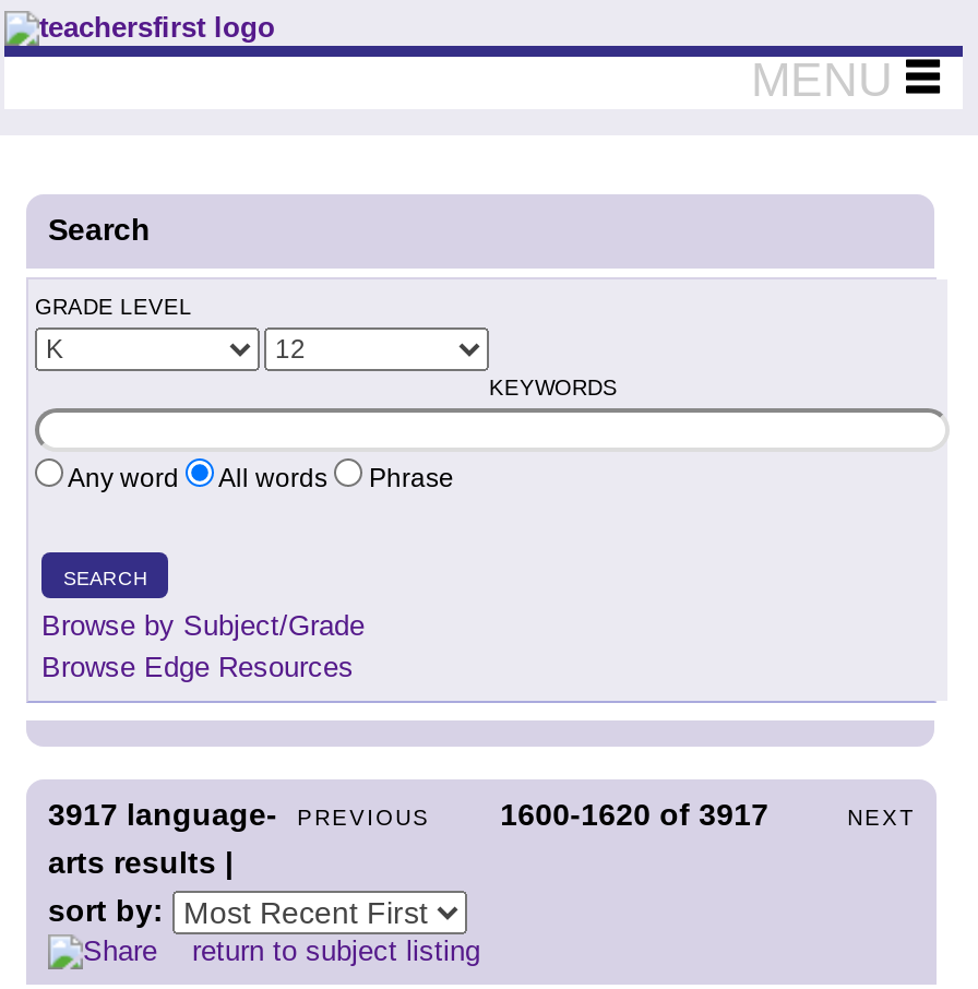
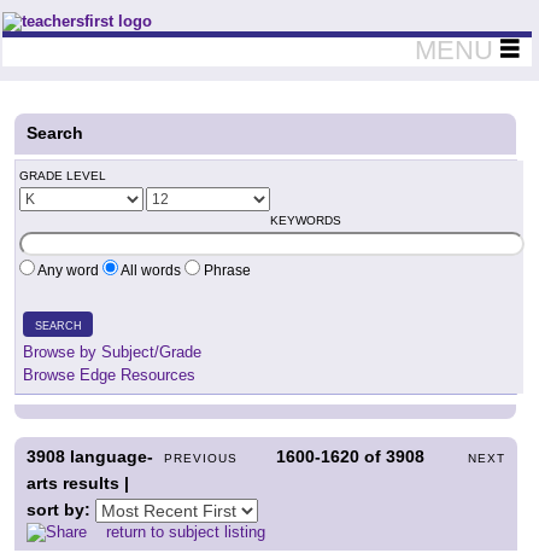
[48,797,430,832] 3917 language- PREVIOUS -> [27,447,238,466] 3908 language- PREVIOUS
[500,797,769,832] 1600-1620 of 3917 -> [276,447,425,466] 1600-1620 of 3908

